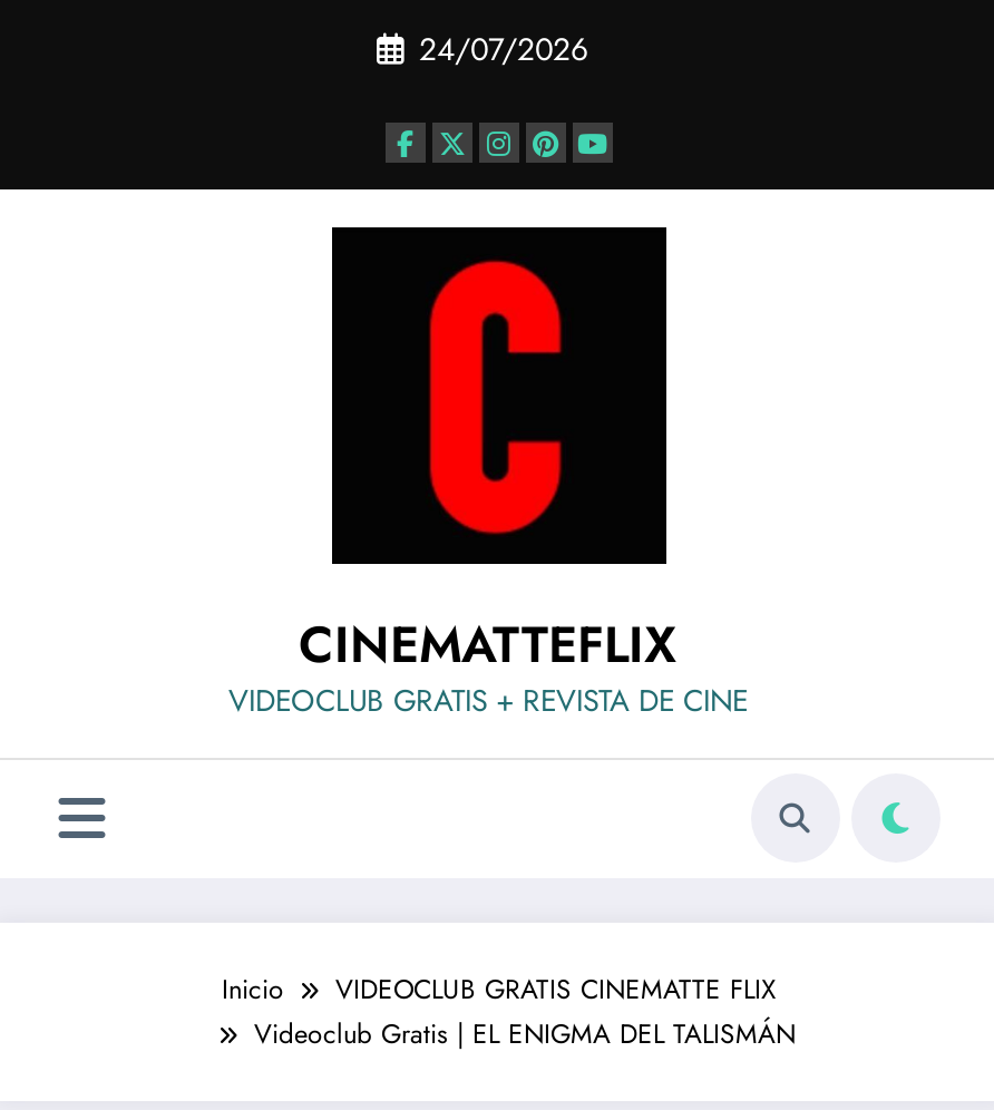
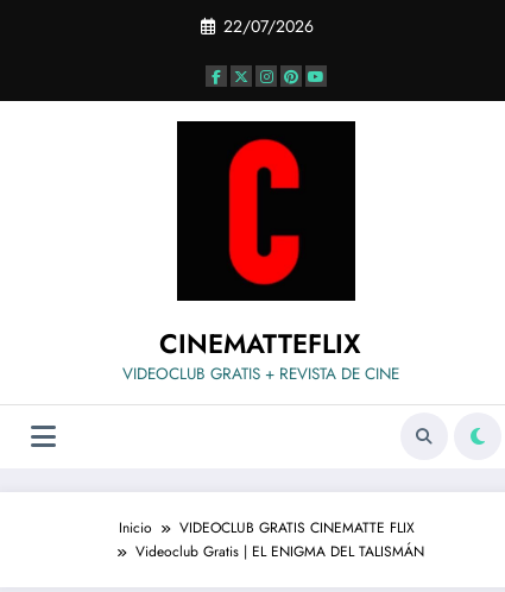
[419,27,588,71] 24/07/2026 -> [223,14,314,38] 22/07/2026

